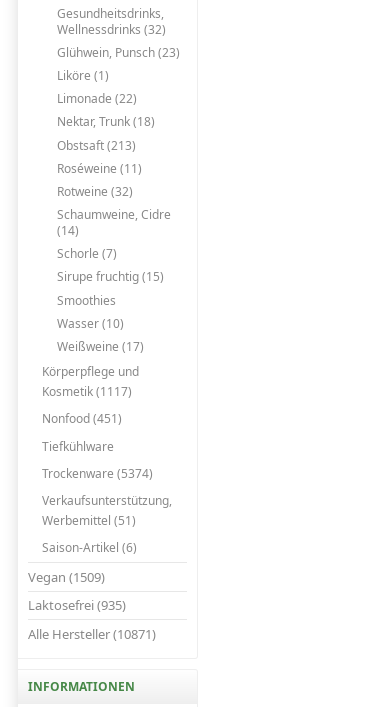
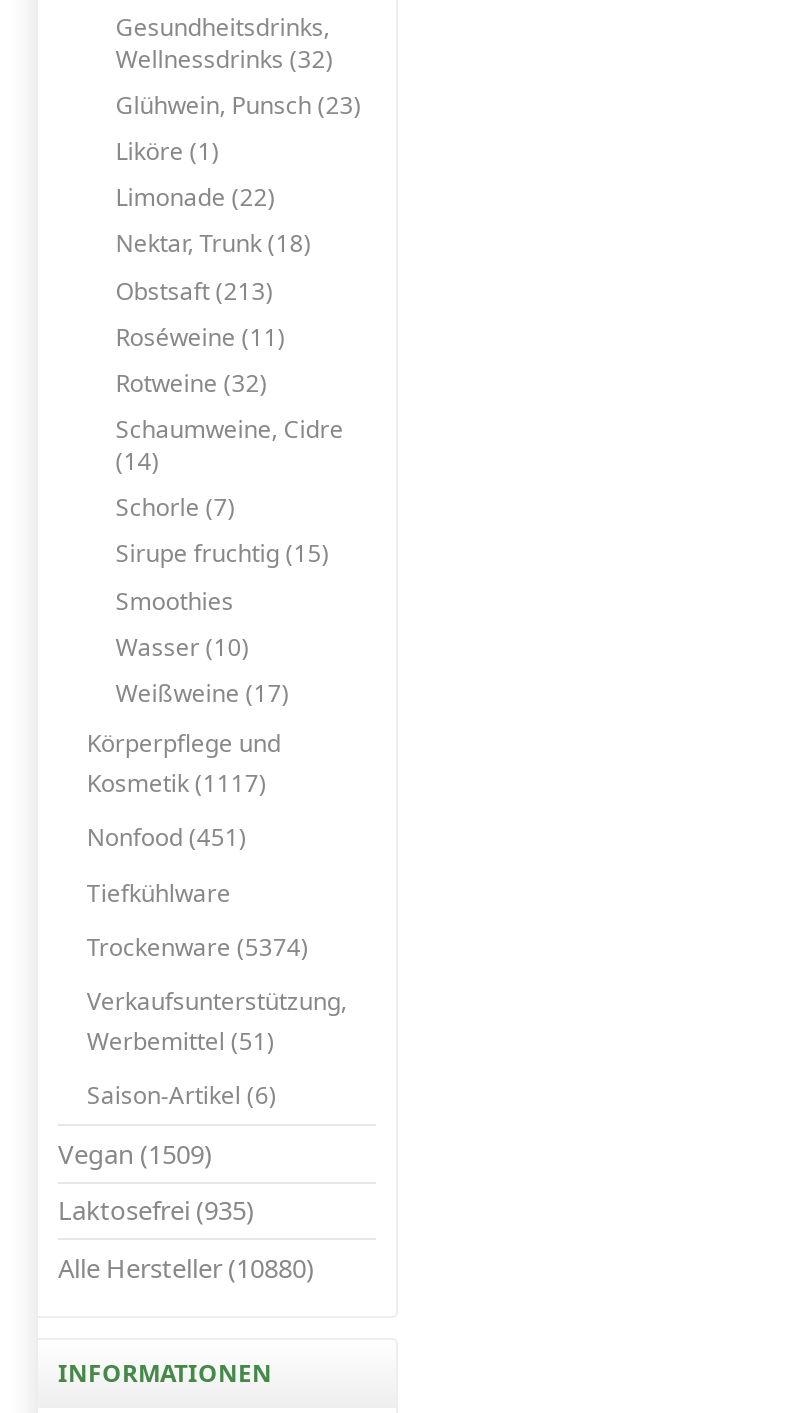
[28,625,156,643] Alle Hersteller (10871) -> [58,1250,314,1286] Alle Hersteller (10880)

